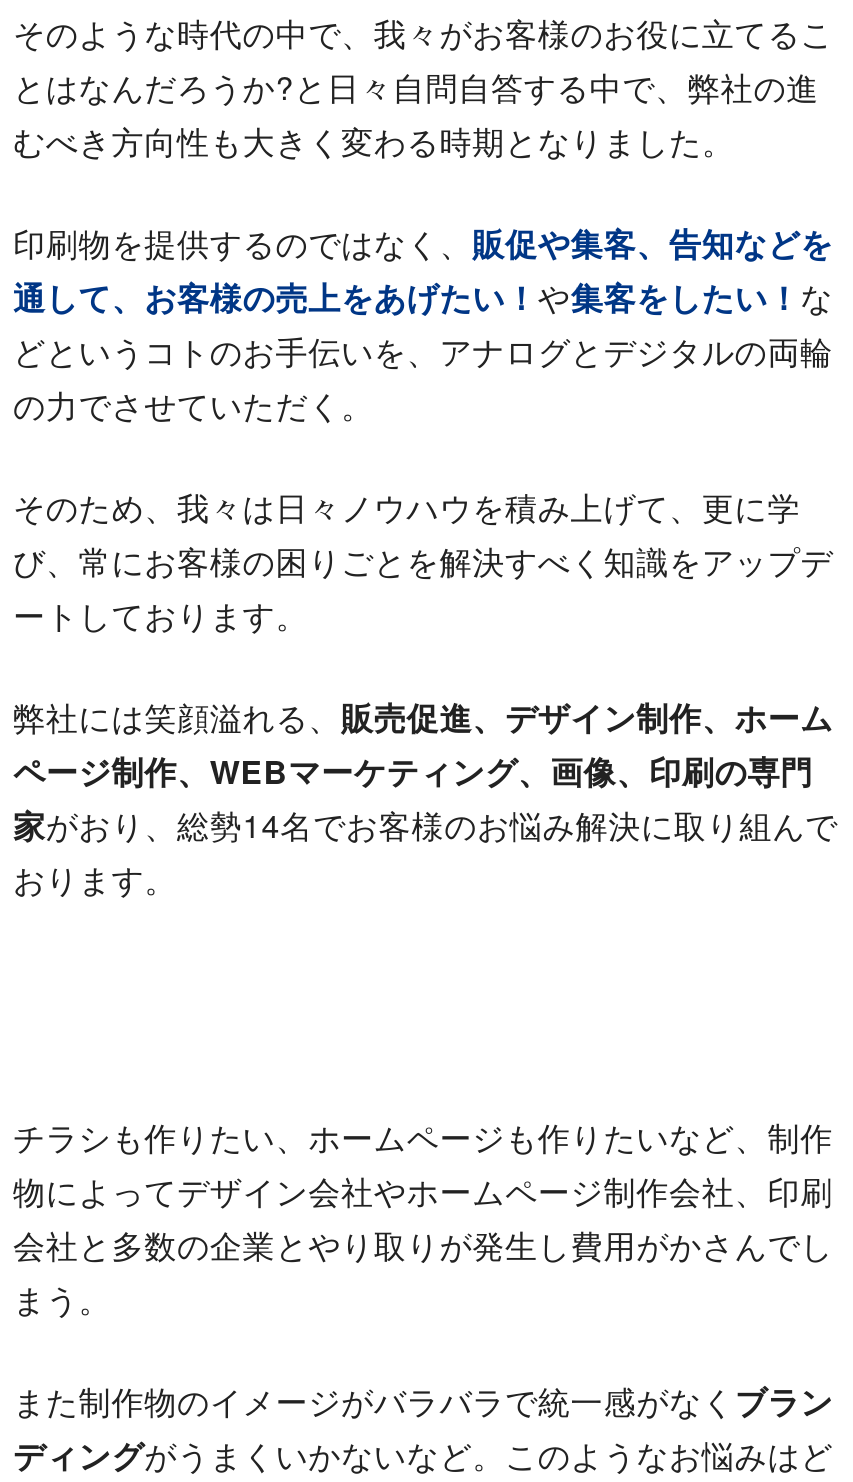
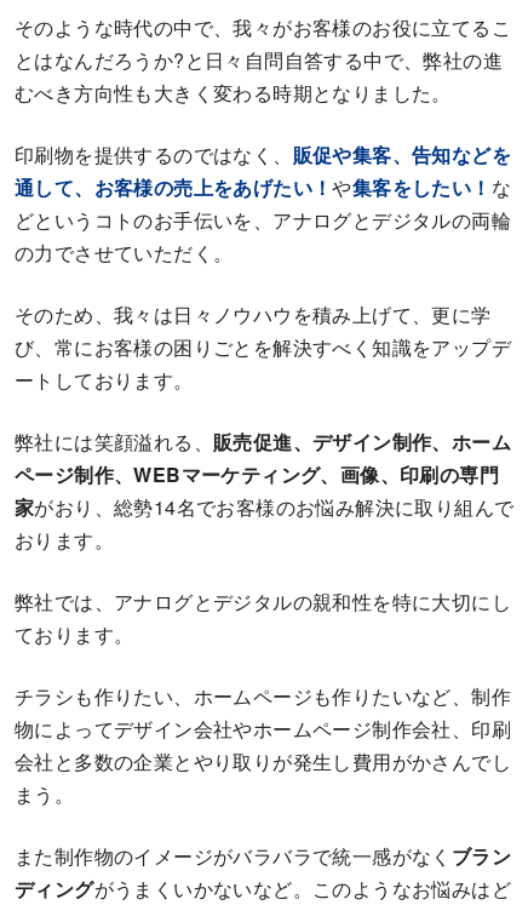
none -> [15,587,511,648] 弊社では、アナログとデジタルの親和性を特に大切にし | ております。

